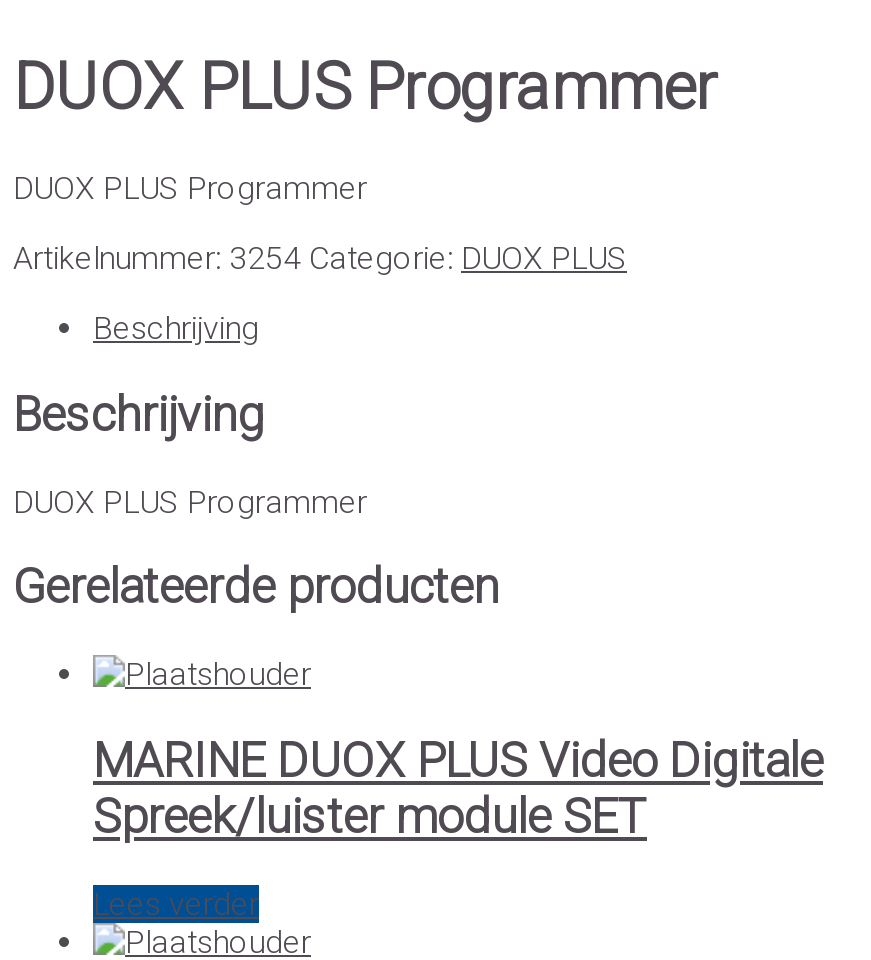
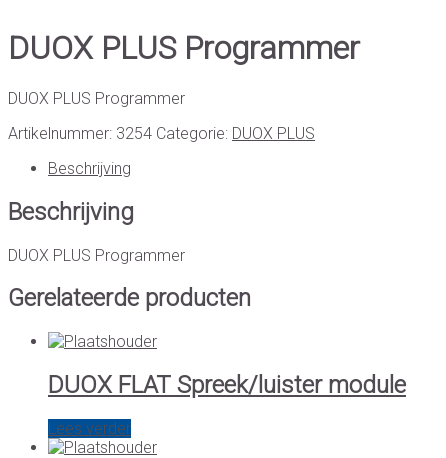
[93,734,823,846] MARINE DUOX PLUS Video Digitale | Spreek/luister module SET -> [48,371,406,399] DUOX FLAT Spreek/luister module

